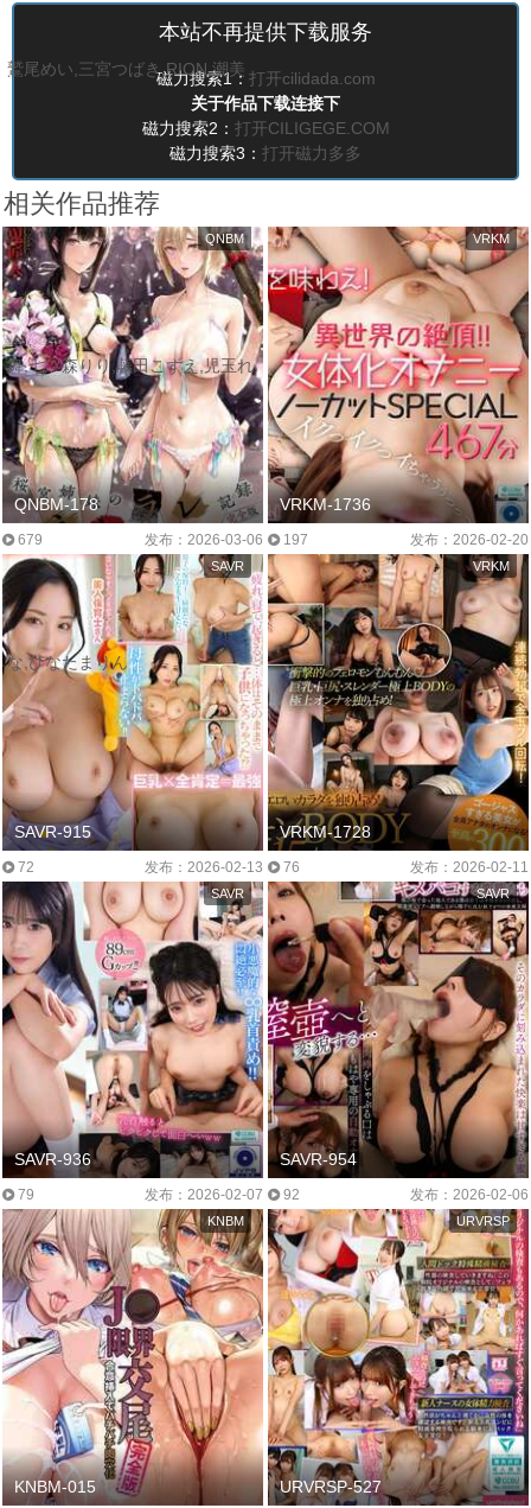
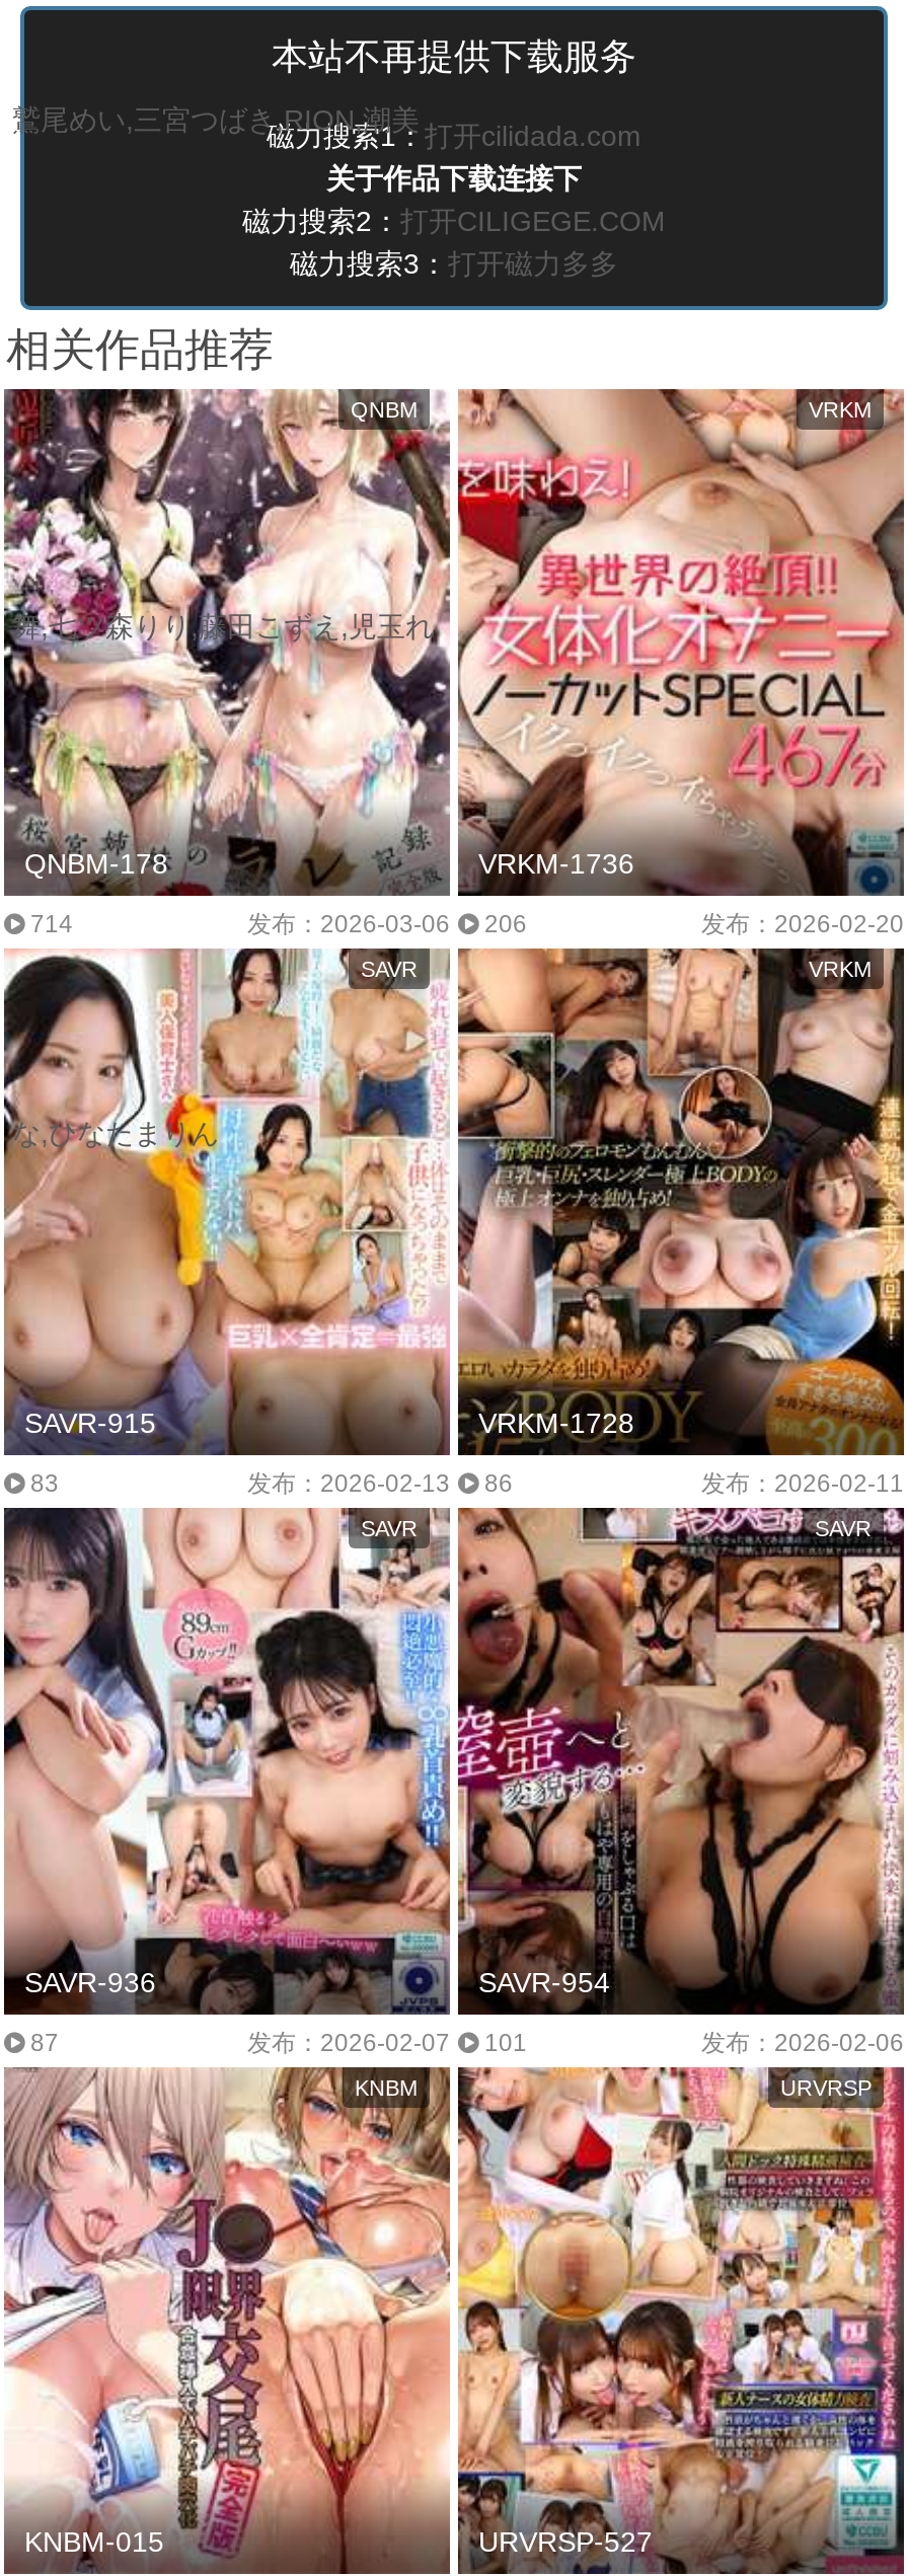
[14,532,43,548] 679 -> [24,910,73,938] 714
[145,532,308,548] 发布：2026-03-06 197 -> [247,910,527,938] 发布：2026-03-06 206
[14,859,34,876] 72 -> [24,1469,59,1498] 83
[145,859,300,876] 发布：2026-02-13 76 -> [247,1469,513,1498] 发布：2026-02-13 86
[14,1186,34,1203] 79 -> [24,2029,59,2057] 87
[145,1186,300,1203] 发布：2026-02-07 92 -> [247,2029,527,2057] 发布：2026-02-07 101

